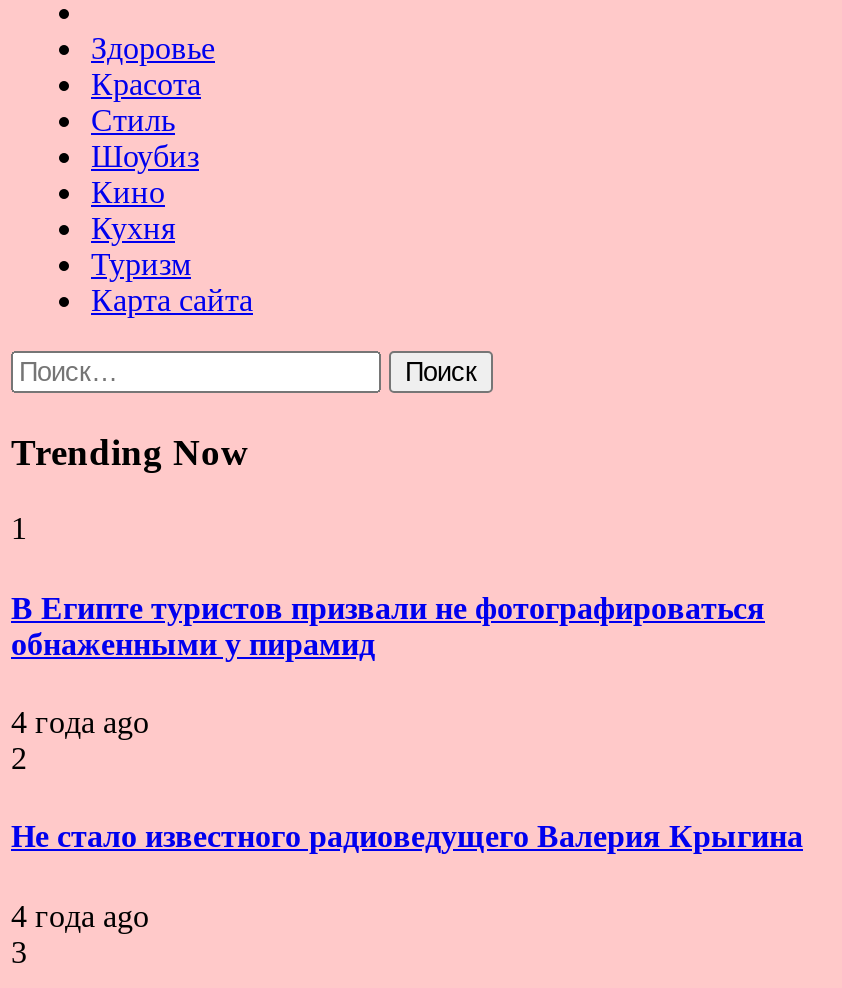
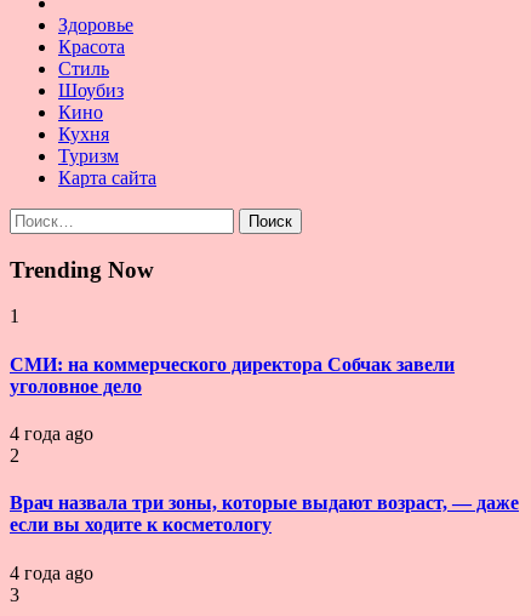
[11,590,765,660] В Египте туристов призвали не фотографироваться | обнаженными у пирамид -> [10,354,455,396] СМИ: на коммерческого директора Собчак завели | уголовное дело
[11,819,803,853] Не стало известного радиоведущего Валерия Крыгина -> [10,493,519,535] Врач назвала три зоны, которые выдают возраст, — даже | если вы ходите к косметологу

